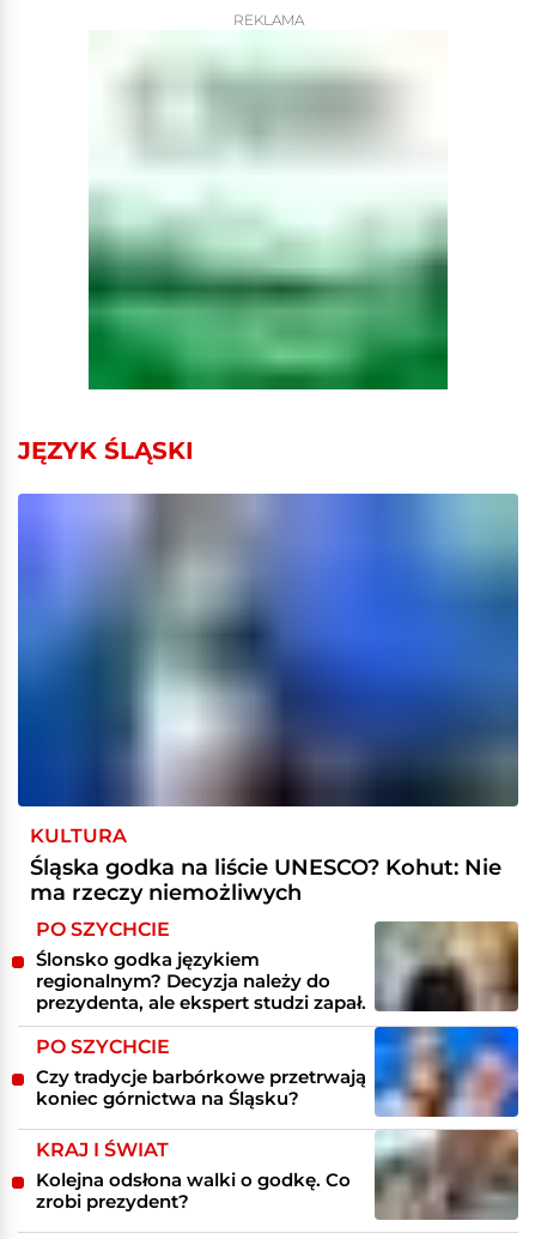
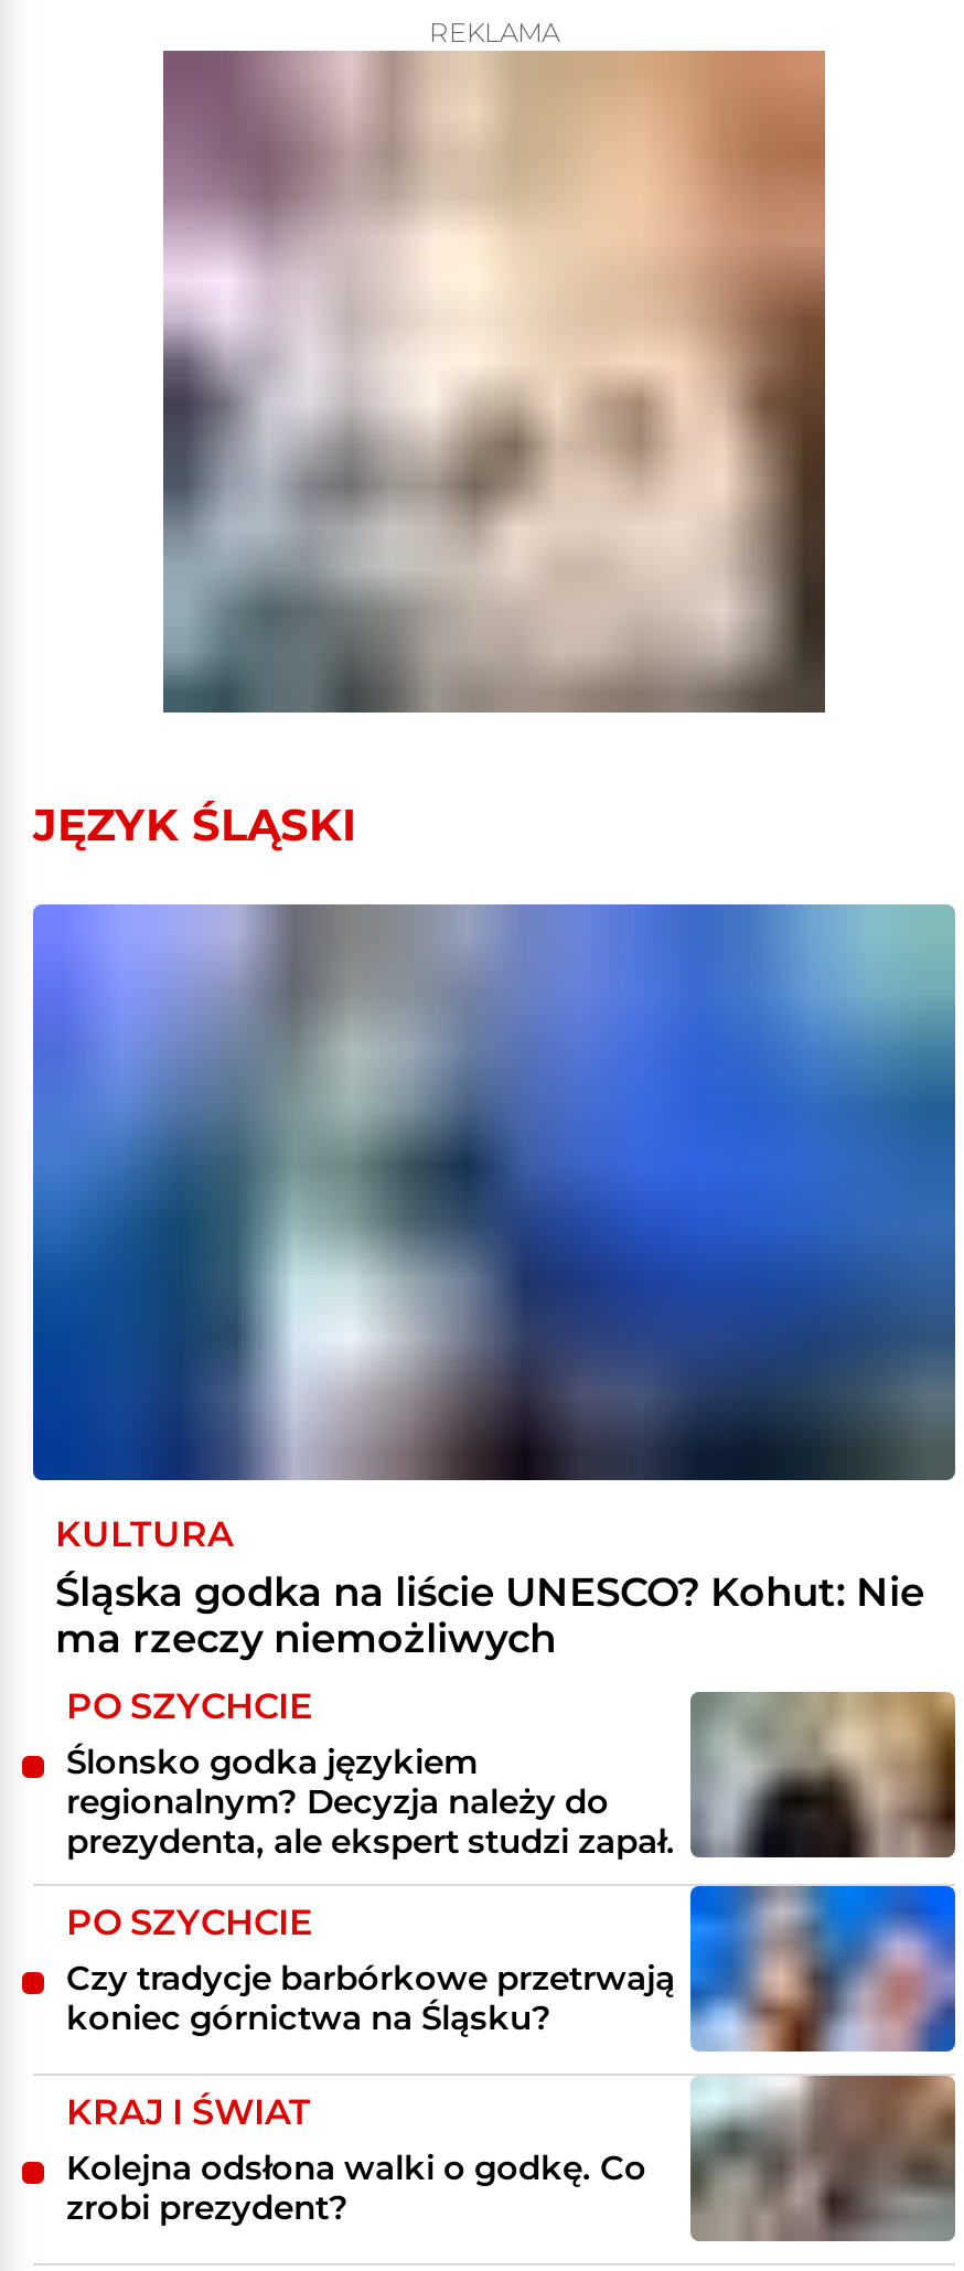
[87,30,449,391] [image] -> [161,49,827,715] [image]

